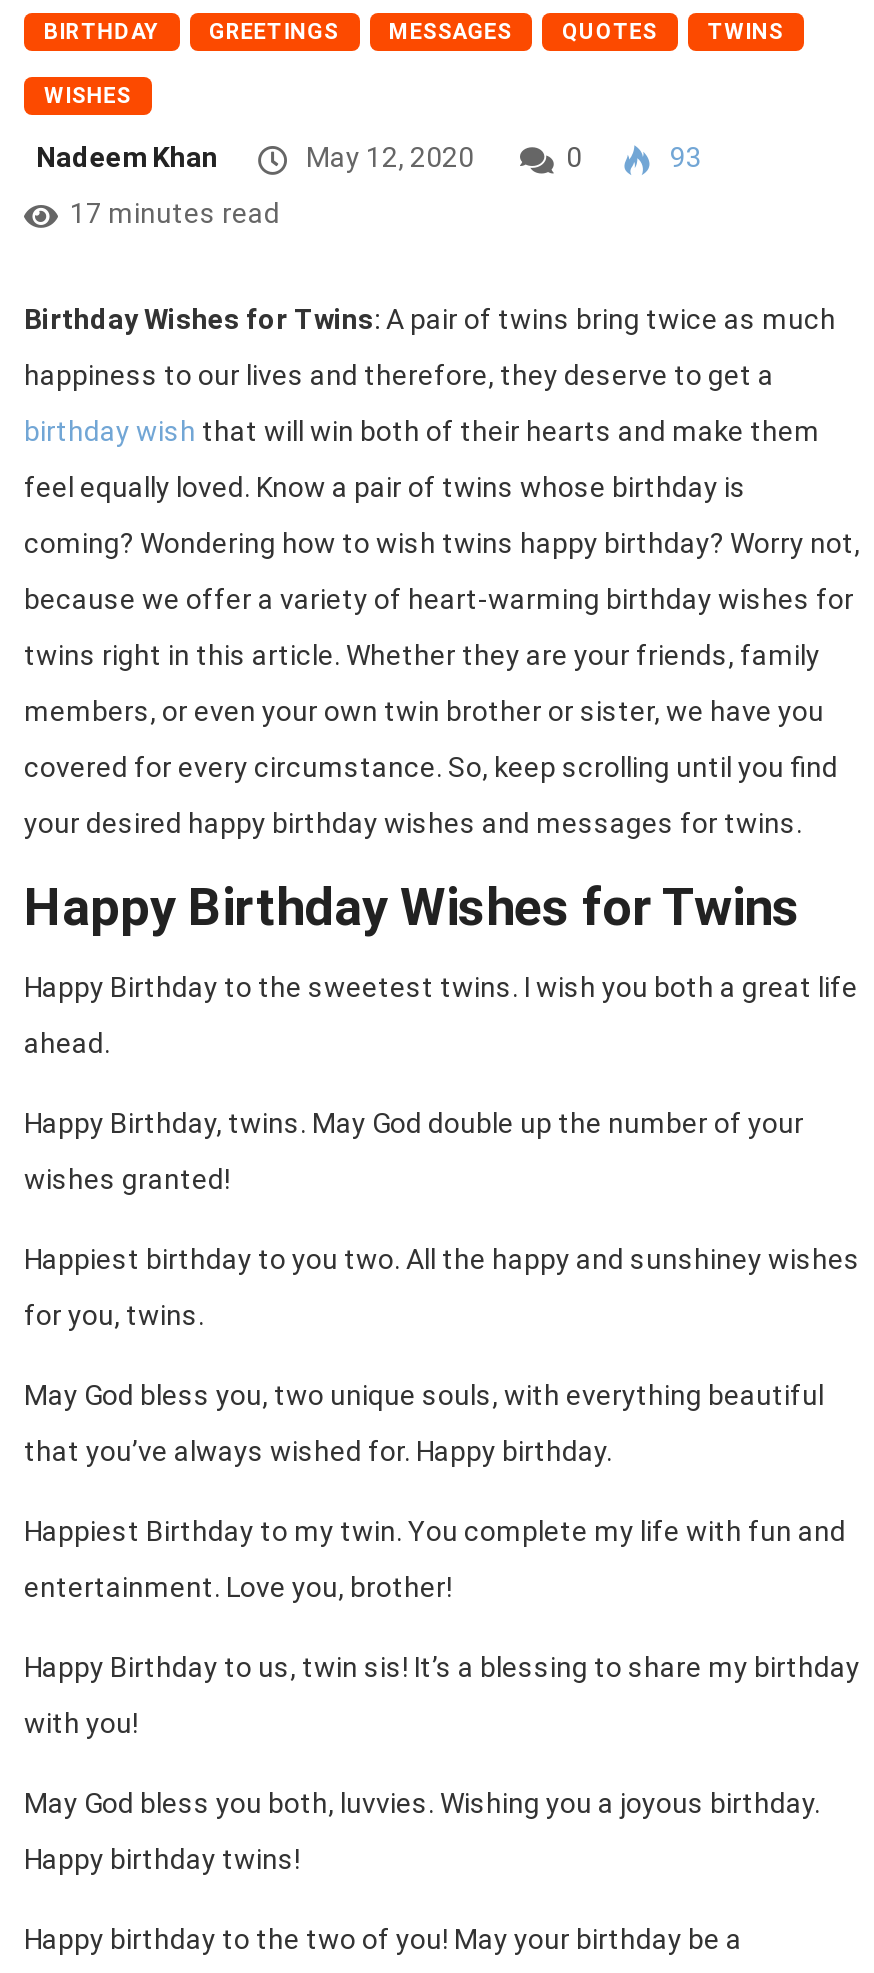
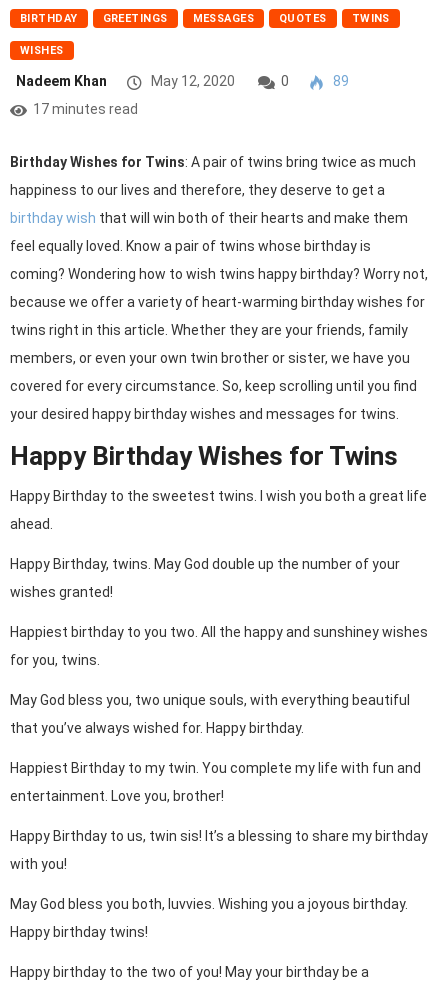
[664,141,702,173] 93 -> [330,73,349,89] 89

